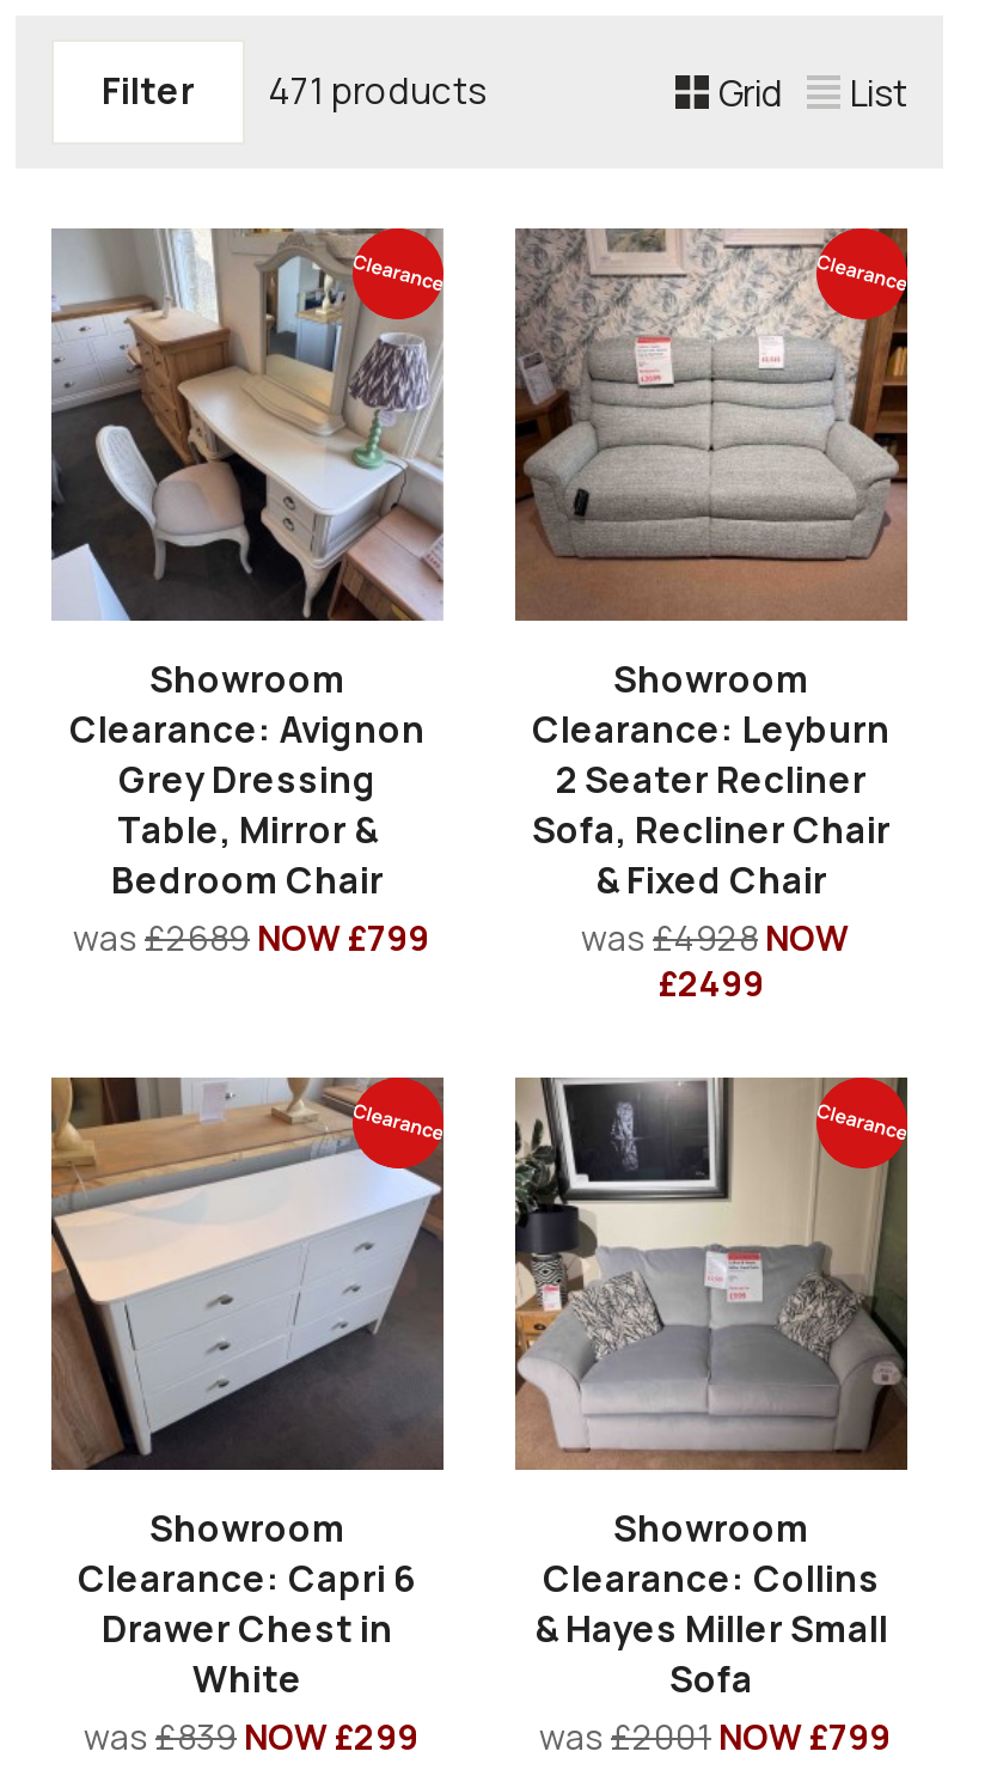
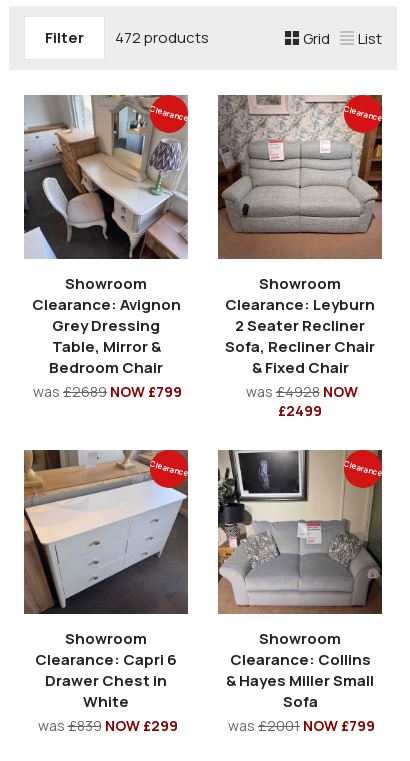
[102,66,487,116] Filter 471 products -> [45,27,209,48] Filter 472 products

